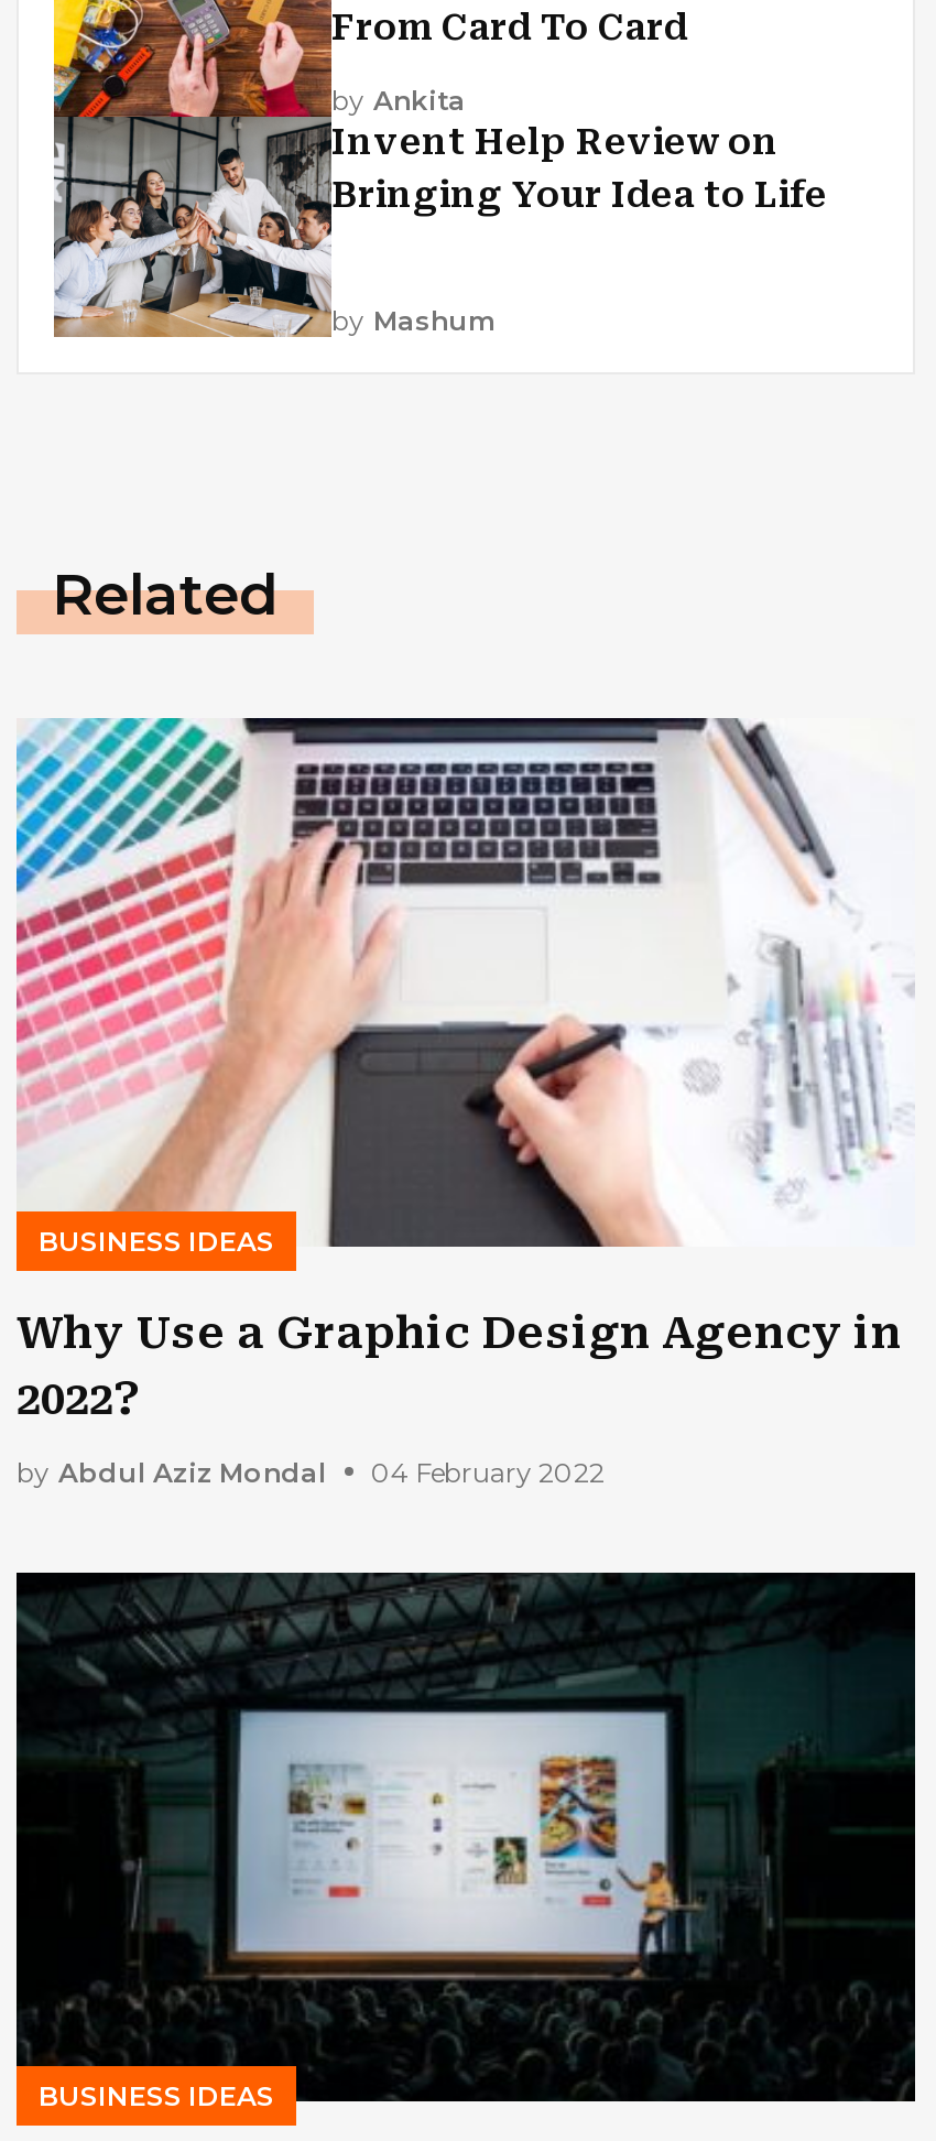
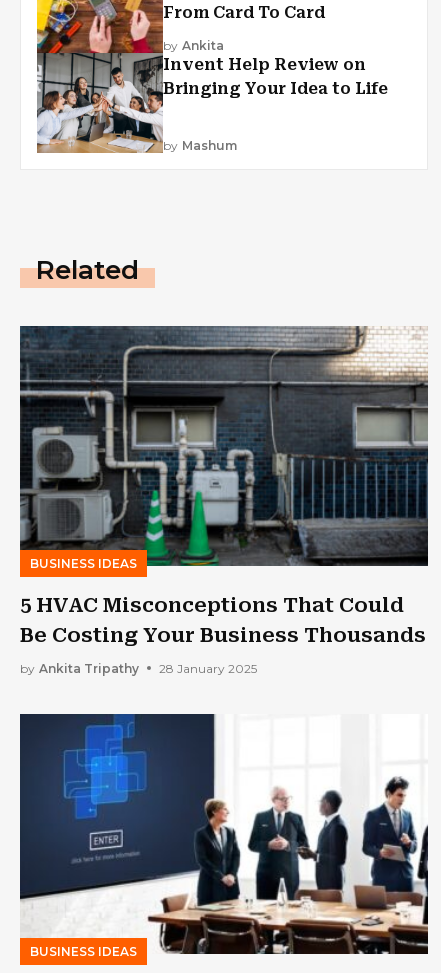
[14,716,915,1425] [image] | Why Use a Graphic Design Agency in | 2022? -> [19,325,429,647] [image] | 5 HVAC Misconceptions That Could | Be Costing Your Business Thousands
[17,1455,605,1488] by Abdul Aziz Mondal | 04 February 2022 -> [20,661,257,676] by Ankita Tripathy | 28 January 2025
[14,1571,917,2104] [image] -> [20,713,429,955] [image]

